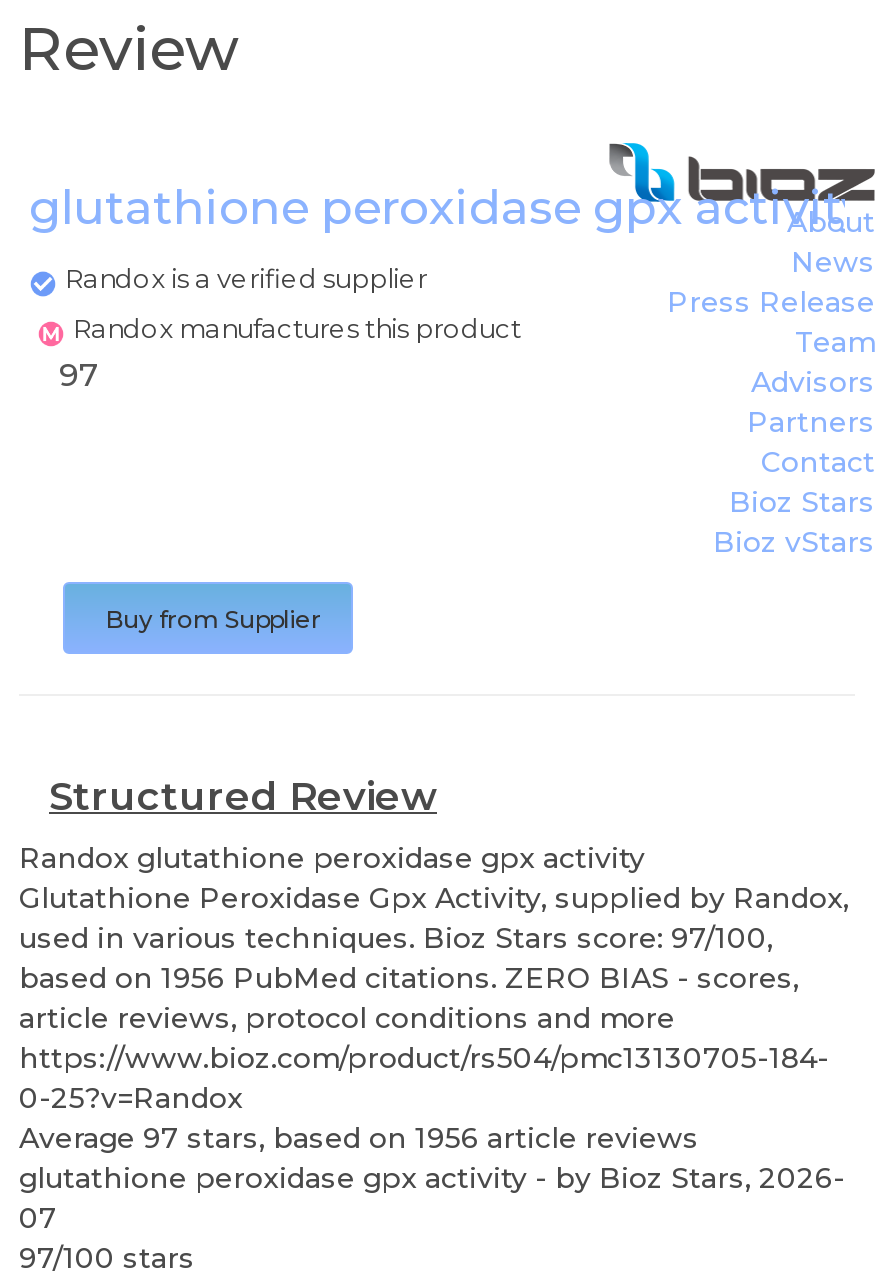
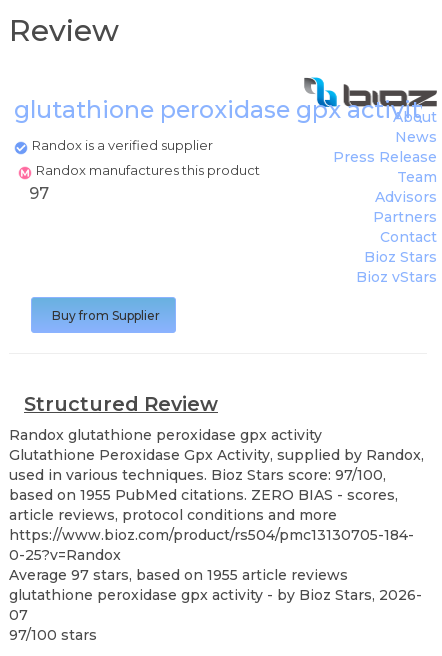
[19,960,799,996] based on 1956 PubMed citations. ZERO BIAS - scores, -> [9,486,398,504] based on 1955 PubMed citations. ZERO BIAS - scores,
[19,1120,699,1156] Average 97 stars, based on 1956 article reviews -> [9,566,348,584] Average 97 stars, based on 1955 article reviews

